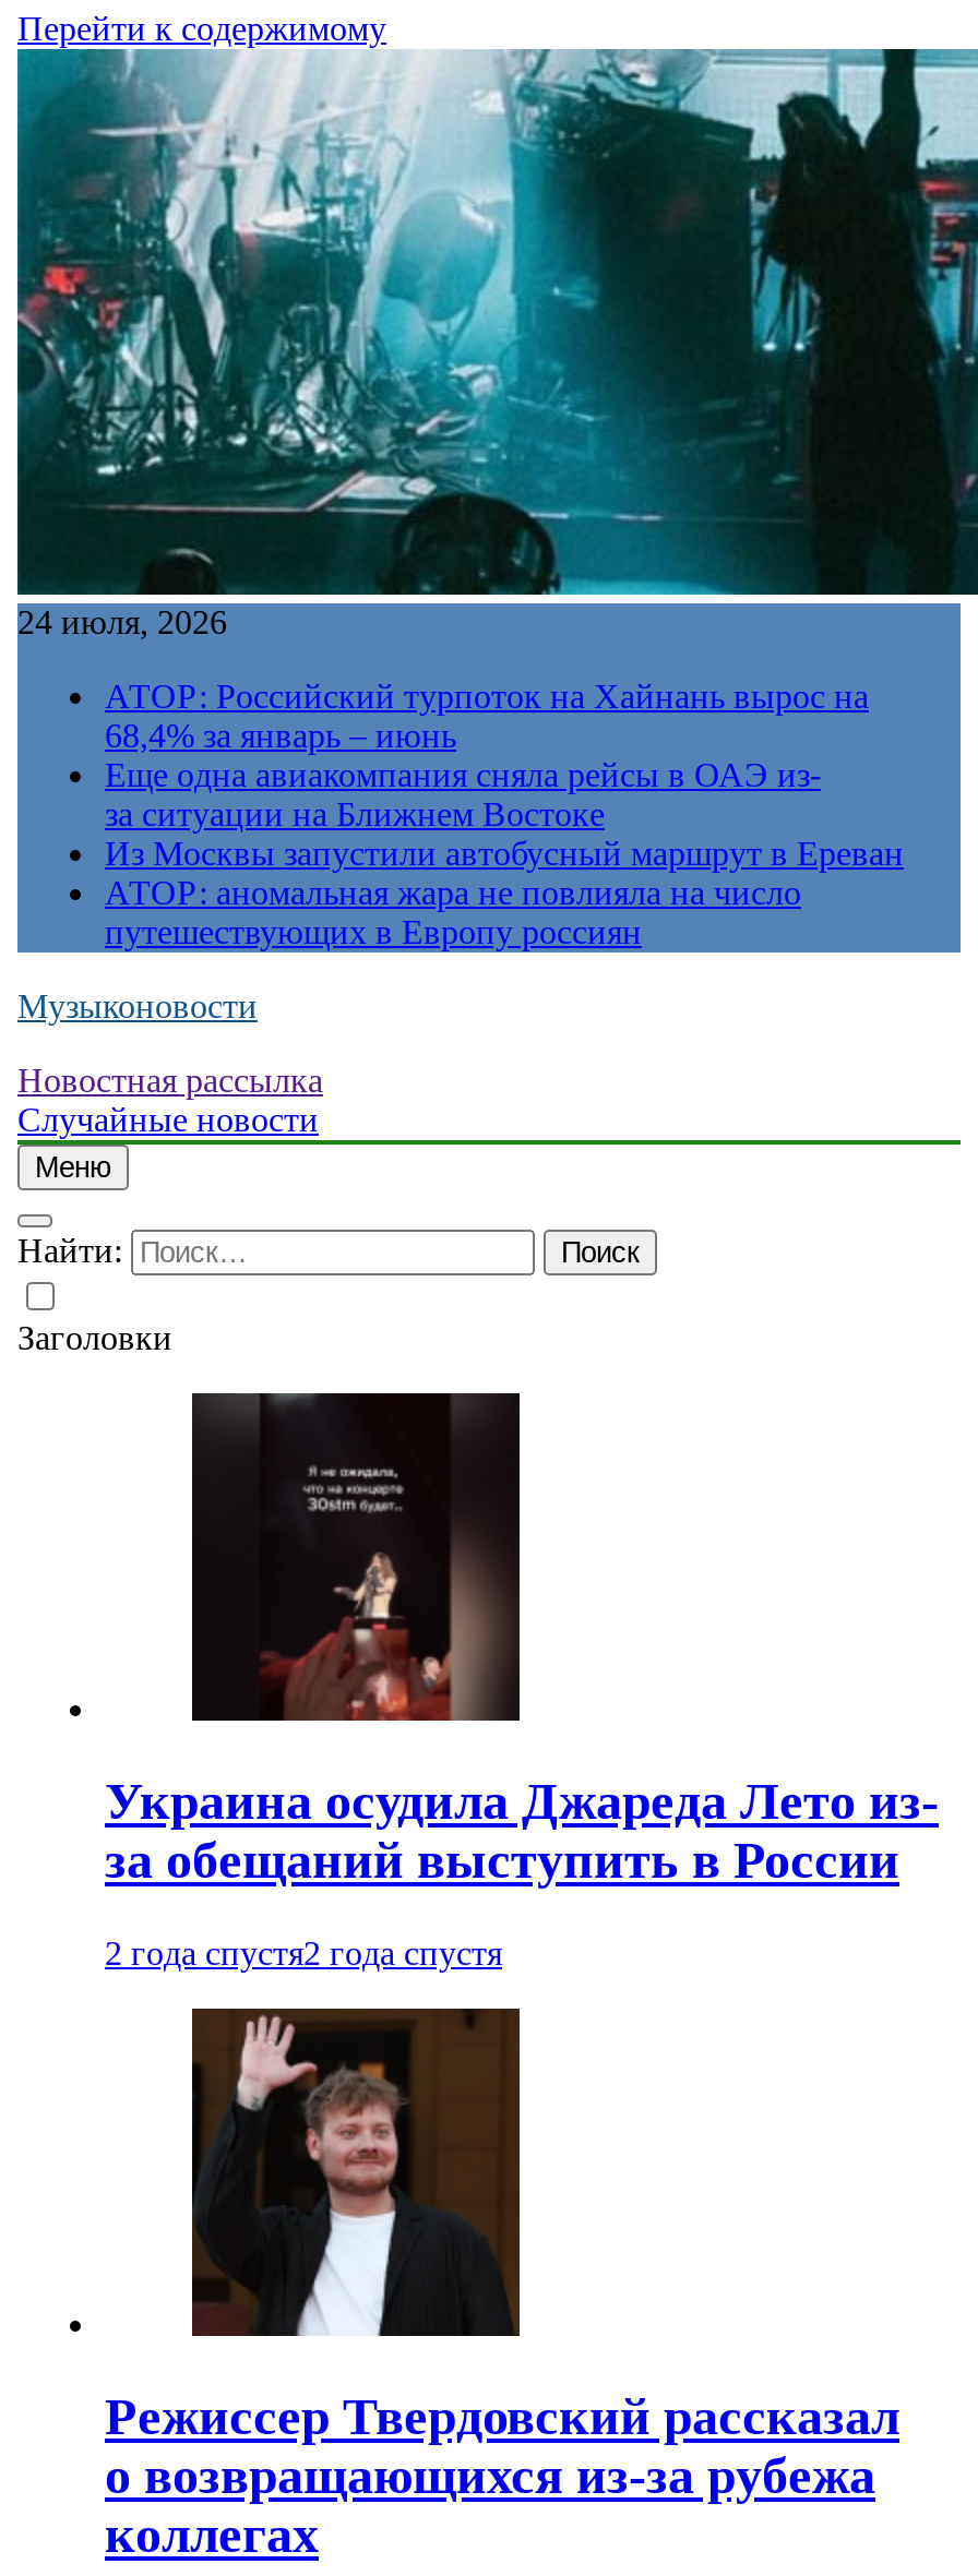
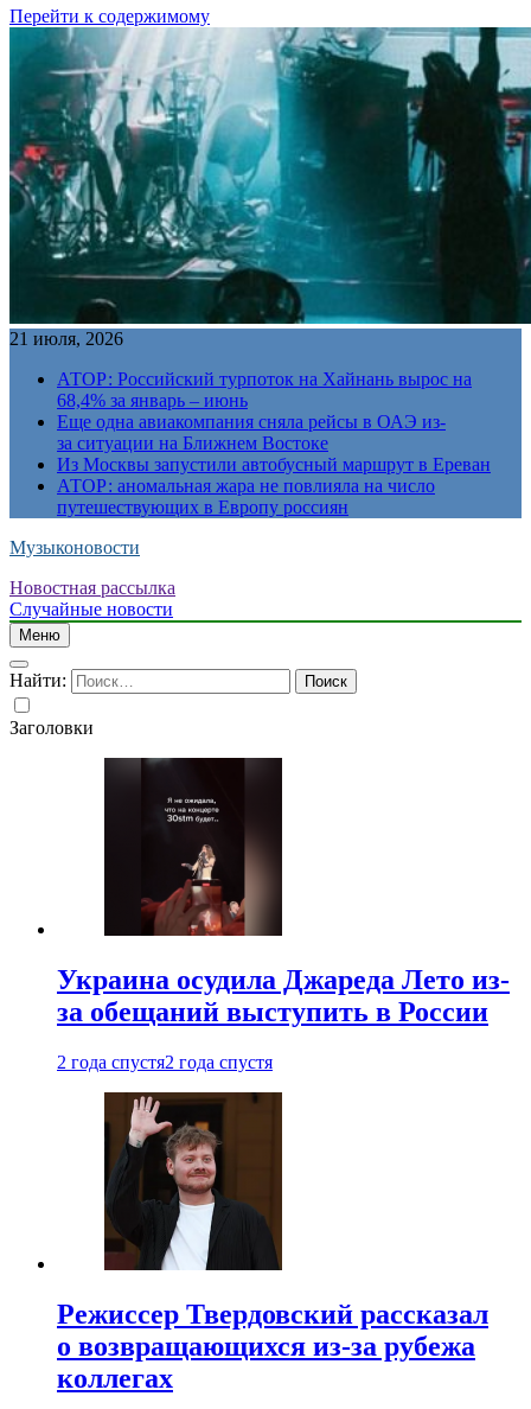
[17,603,227,640] 24 июля, 2026 -> [9,329,123,349] 21 июля, 2026

